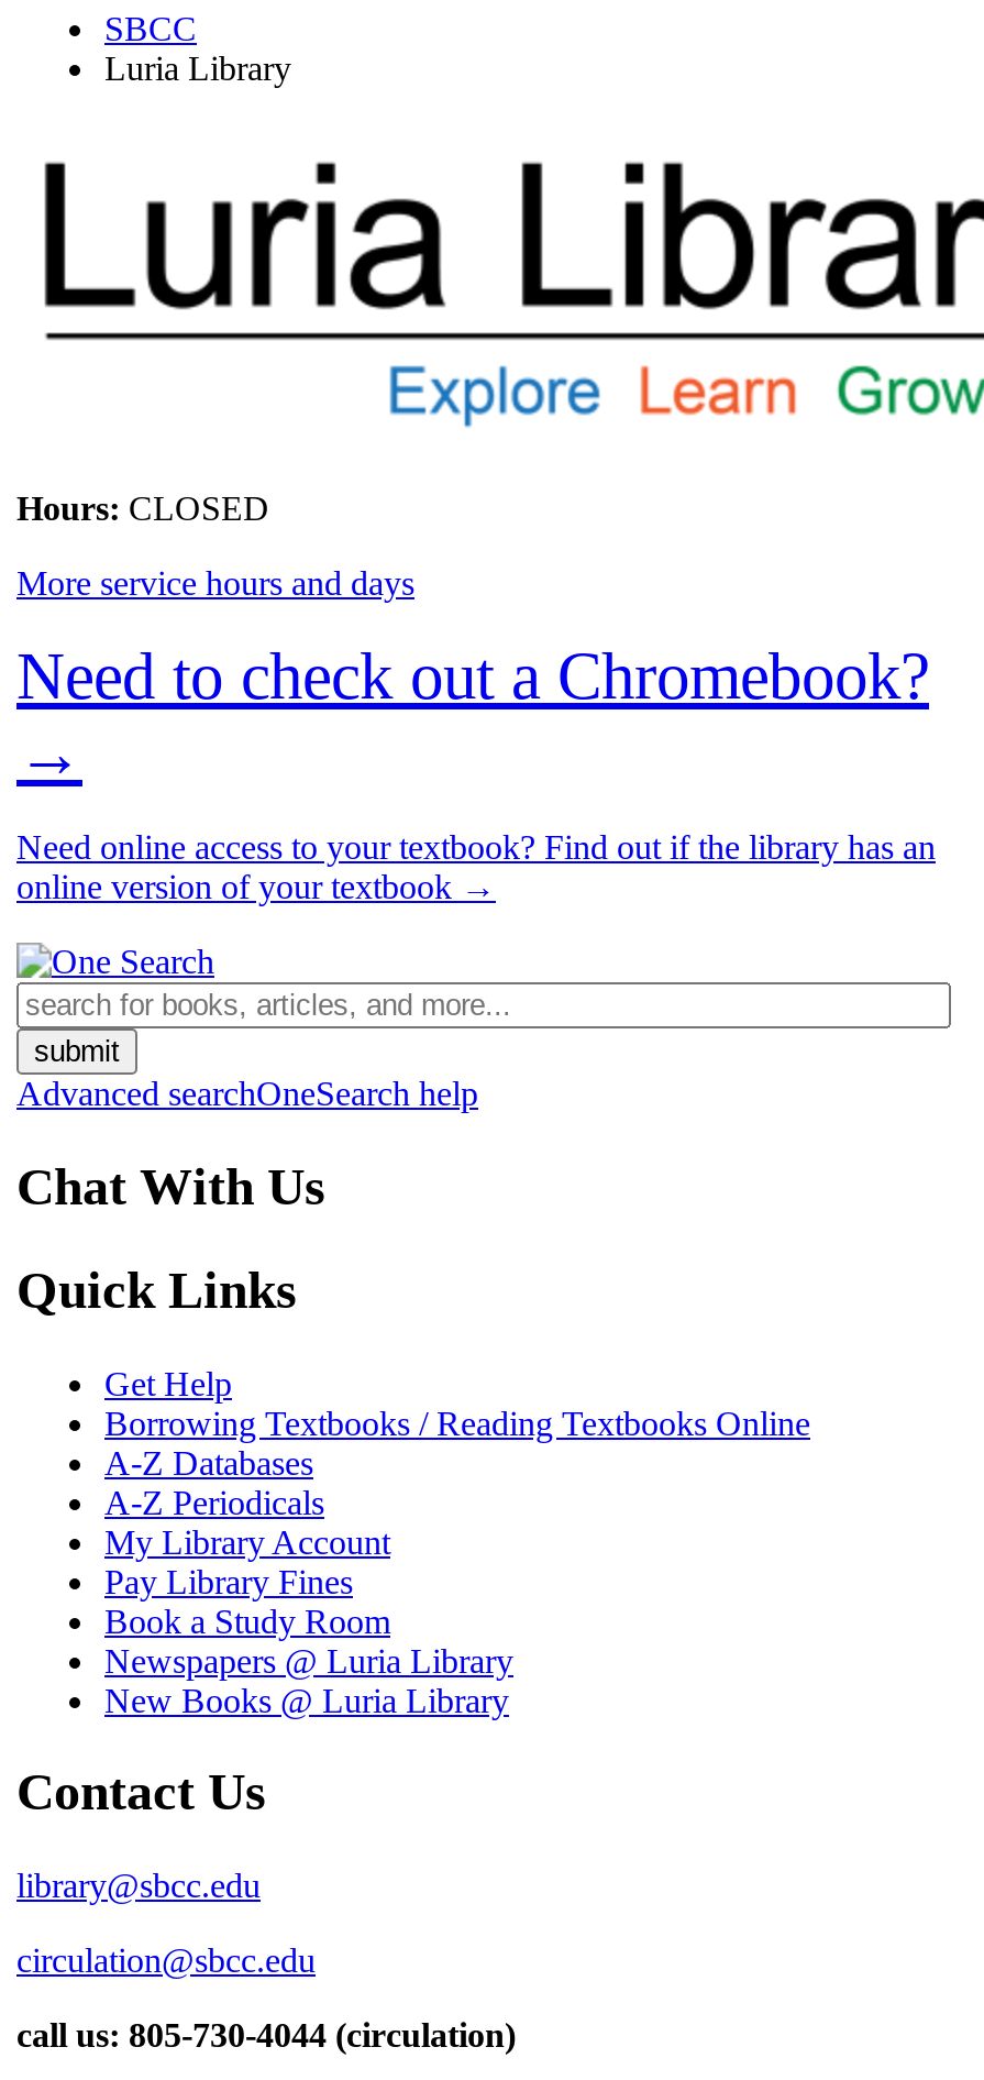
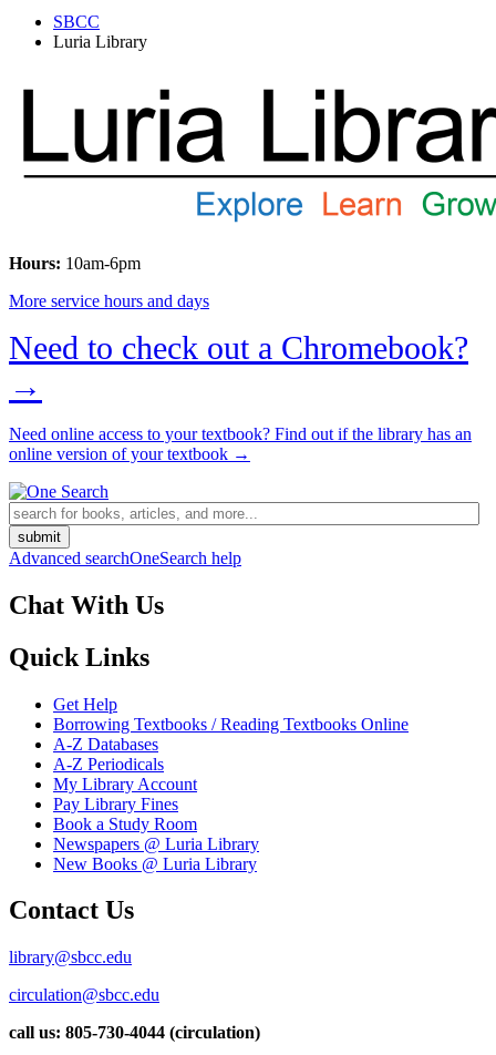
[16,489,269,526] Hours: CLOSED -> [9,254,141,272] Hours: 10am-6pm

